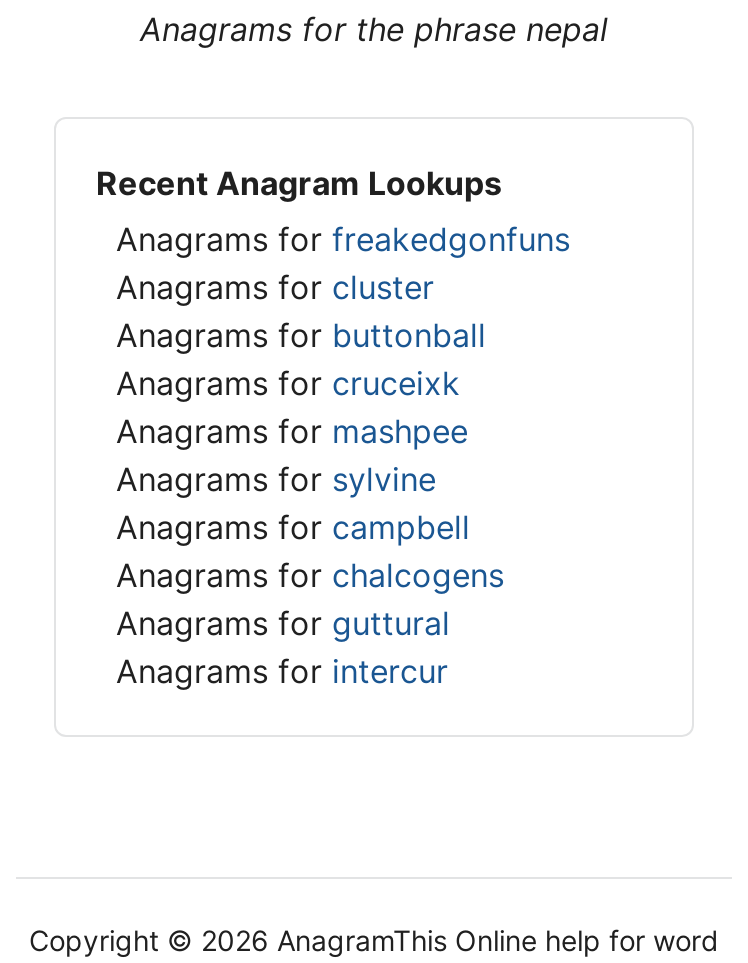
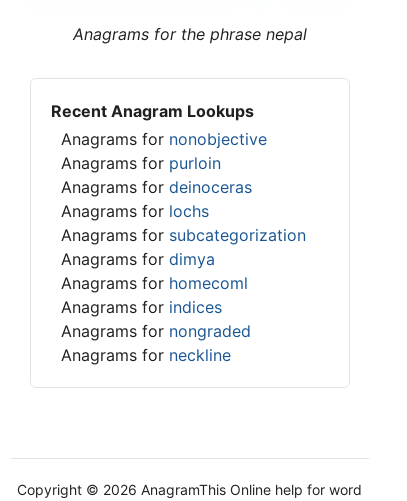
[116,219,570,259] Anagrams for freakedgonfuns -> [61,129,267,149] Anagrams for nonobjective
[116,267,434,307] Anagrams for cluster -> [61,153,221,173] Anagrams for purloin
[116,315,486,355] Anagrams for buttonball -> [61,177,252,197] Anagrams for deinoceras
[116,363,460,403] Anagrams for cruceixk -> [61,201,209,221] Anagrams for lochs
[116,411,468,451] Anagrams for mashpee -> [61,225,306,245] Anagrams for subcategorization
[116,459,436,499] Anagrams for sylvine -> [61,249,215,269] Anagrams for dimya
[116,507,470,547] Anagrams for campbell -> [61,273,248,293] Anagrams for homecoml
[116,555,504,595] Anagrams for chalcogens -> [61,297,222,317] Anagrams for indices
[116,603,450,643] Anagrams for guttural -> [61,321,251,341] Anagrams for nongraded
[116,651,448,691] Anagrams for intercur -> [61,345,231,365] Anagrams for neckline

